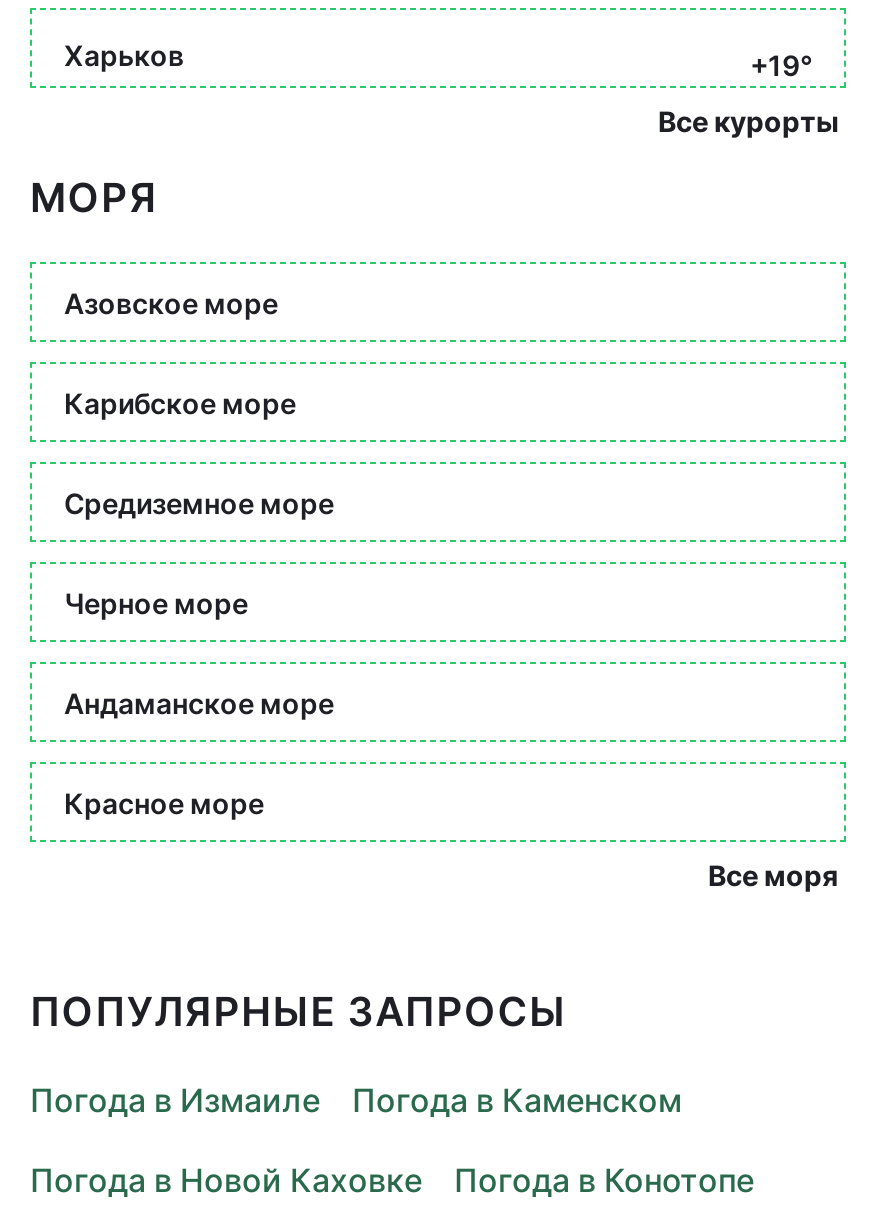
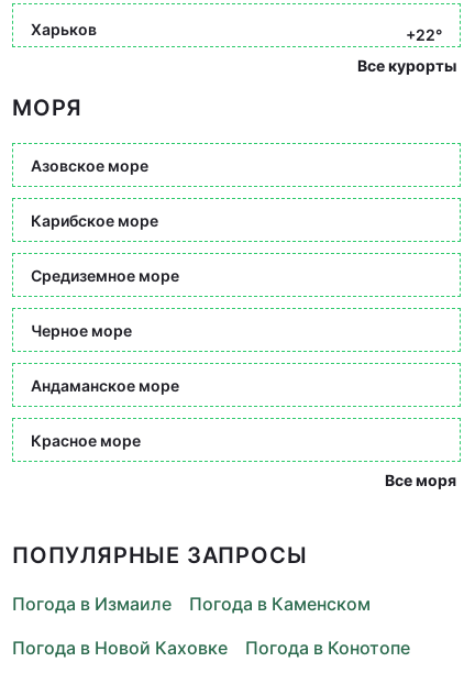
[750,48,812,82] +19° -> [406,25,442,44] +22°

